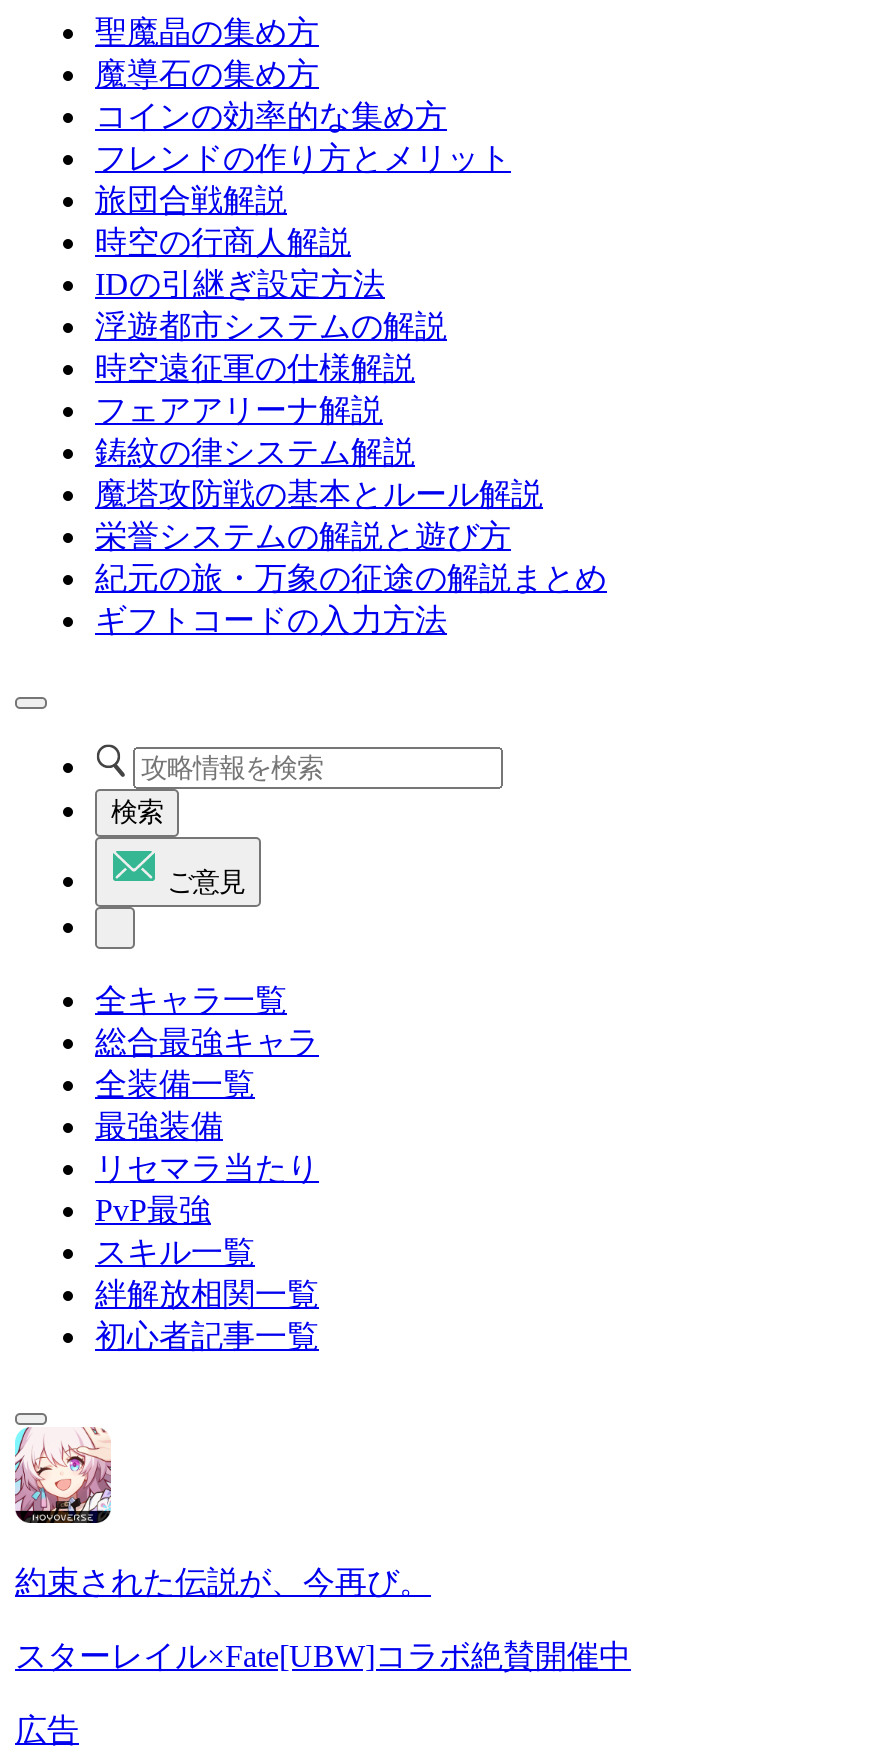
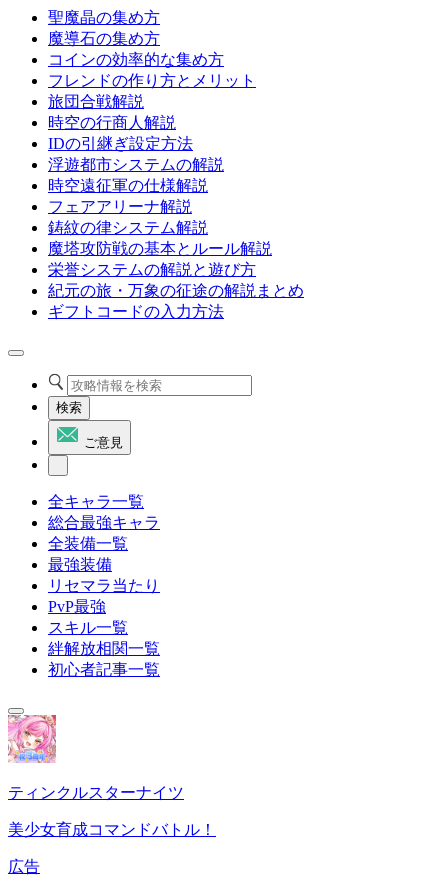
[13,1425,431,1599] [image] | 約束された伝説が、今再び。 -> [7,714,184,801] [image] | ティンクルスターナイツ
[15,1639,631,1673] スターレイル×Fate[UBW]コラボ絶賛開催中 -> [8,821,216,838] 美少女育成コマンドバトル！

